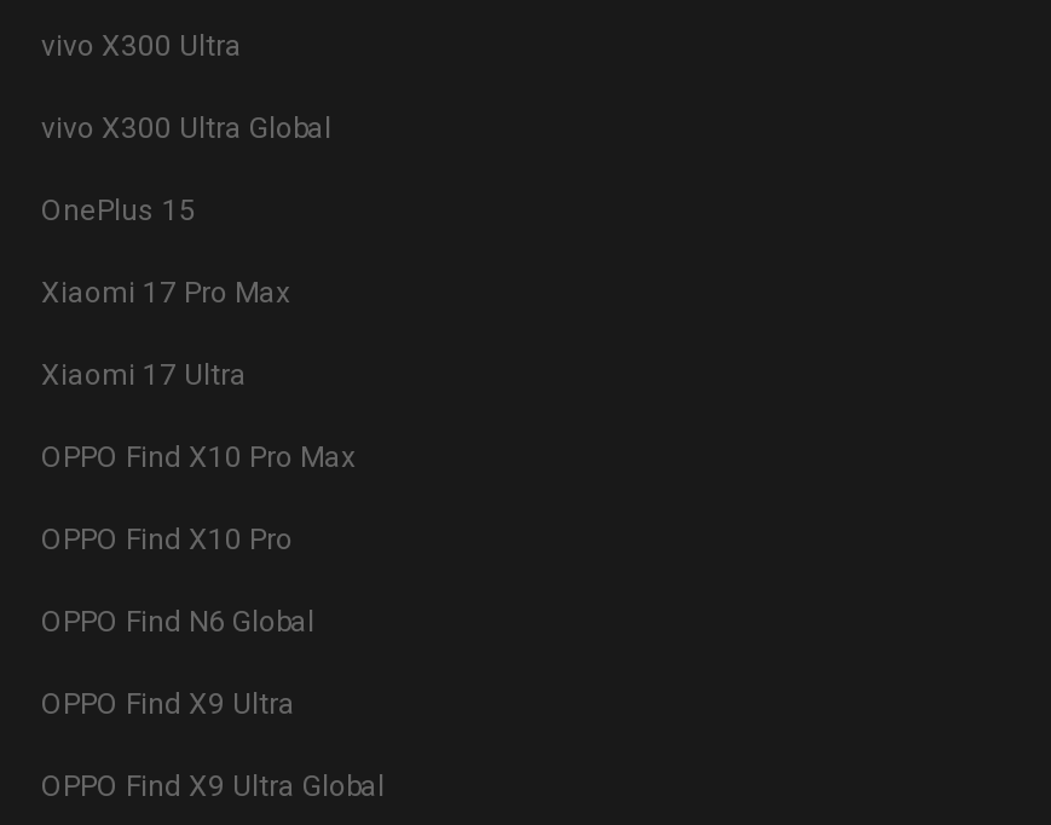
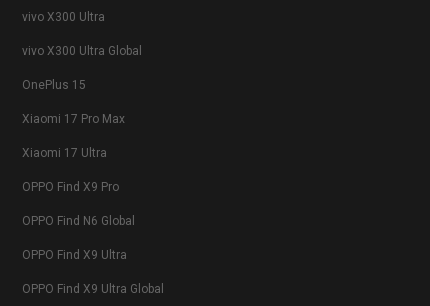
[41,441,356,557] OPPO Find X10 Pro Max | OPPO Find X10 Pro -> [22,180,119,194] OPPO Find X9 Pro

